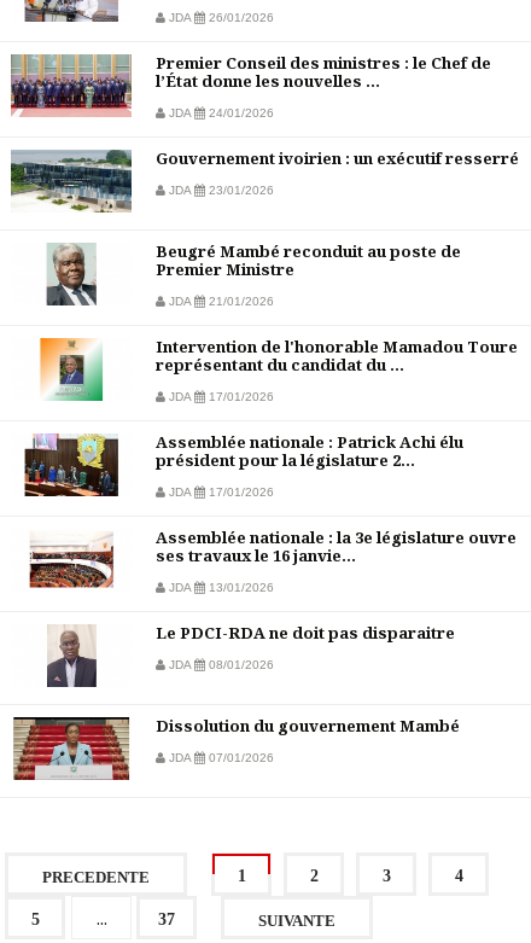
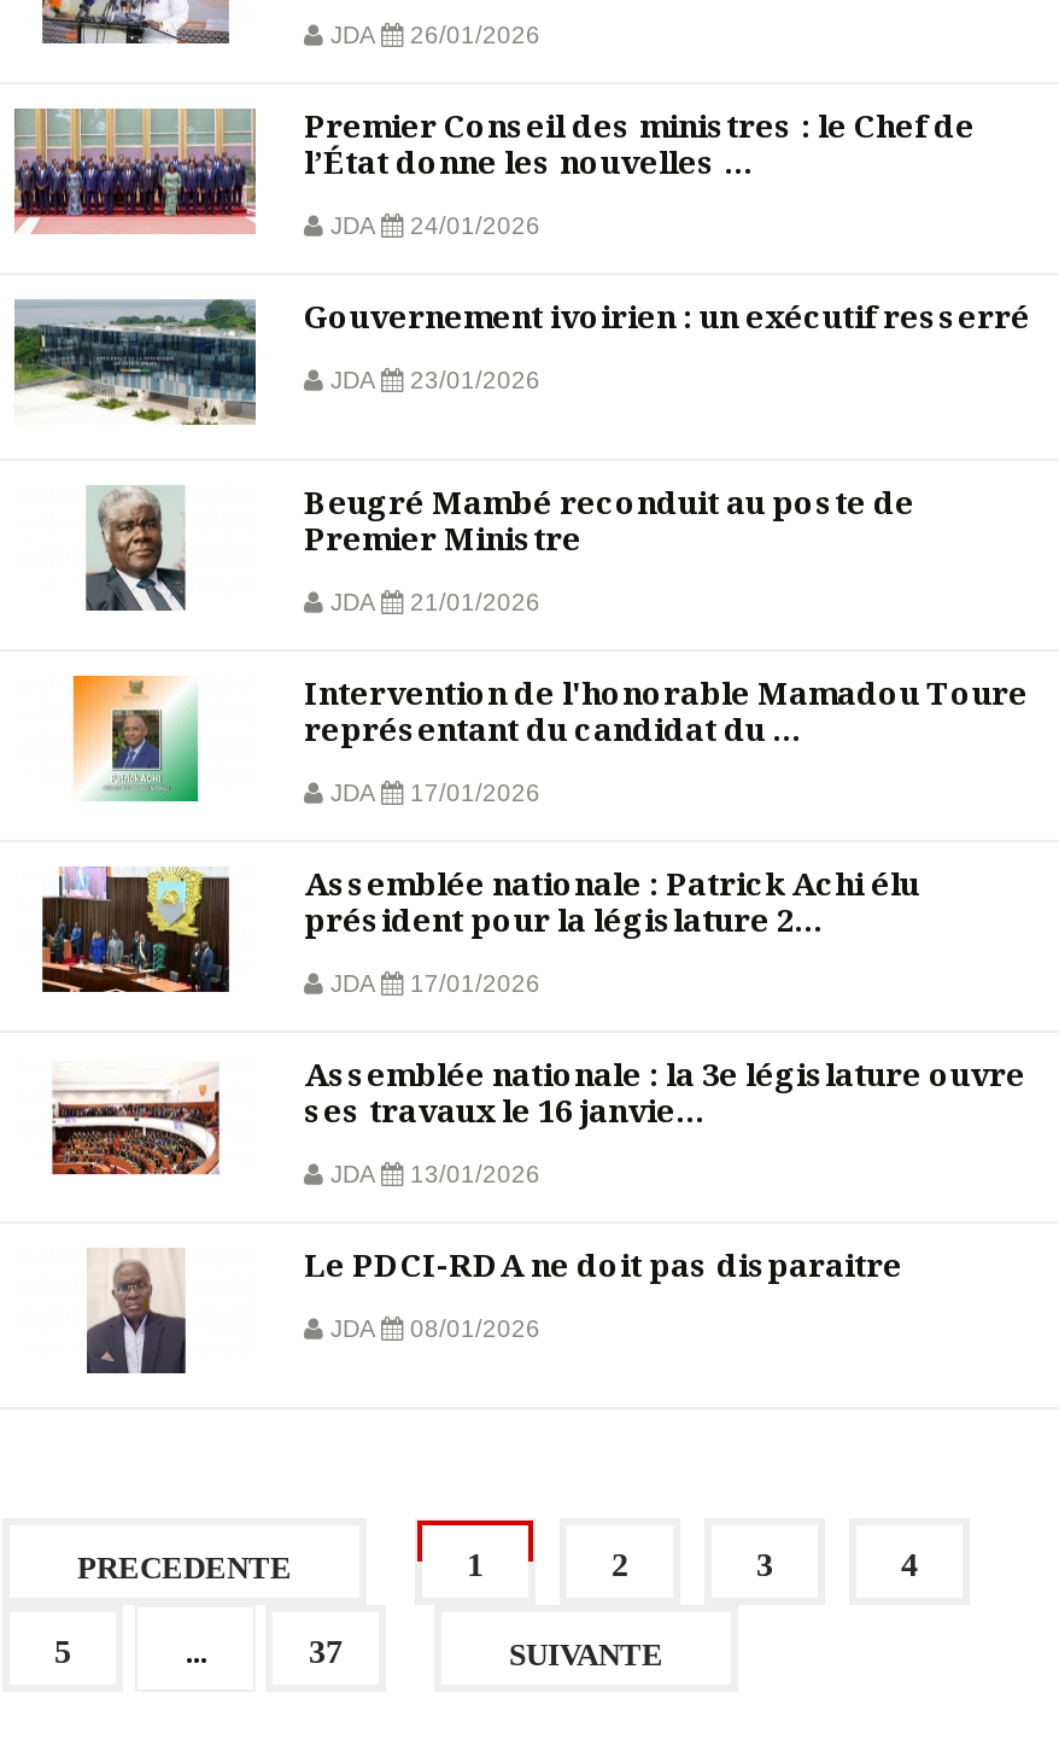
[12,715,460,781] [image] | Dissolution du gouvernement Mambé | JDA | 07/01/2026 -> none

